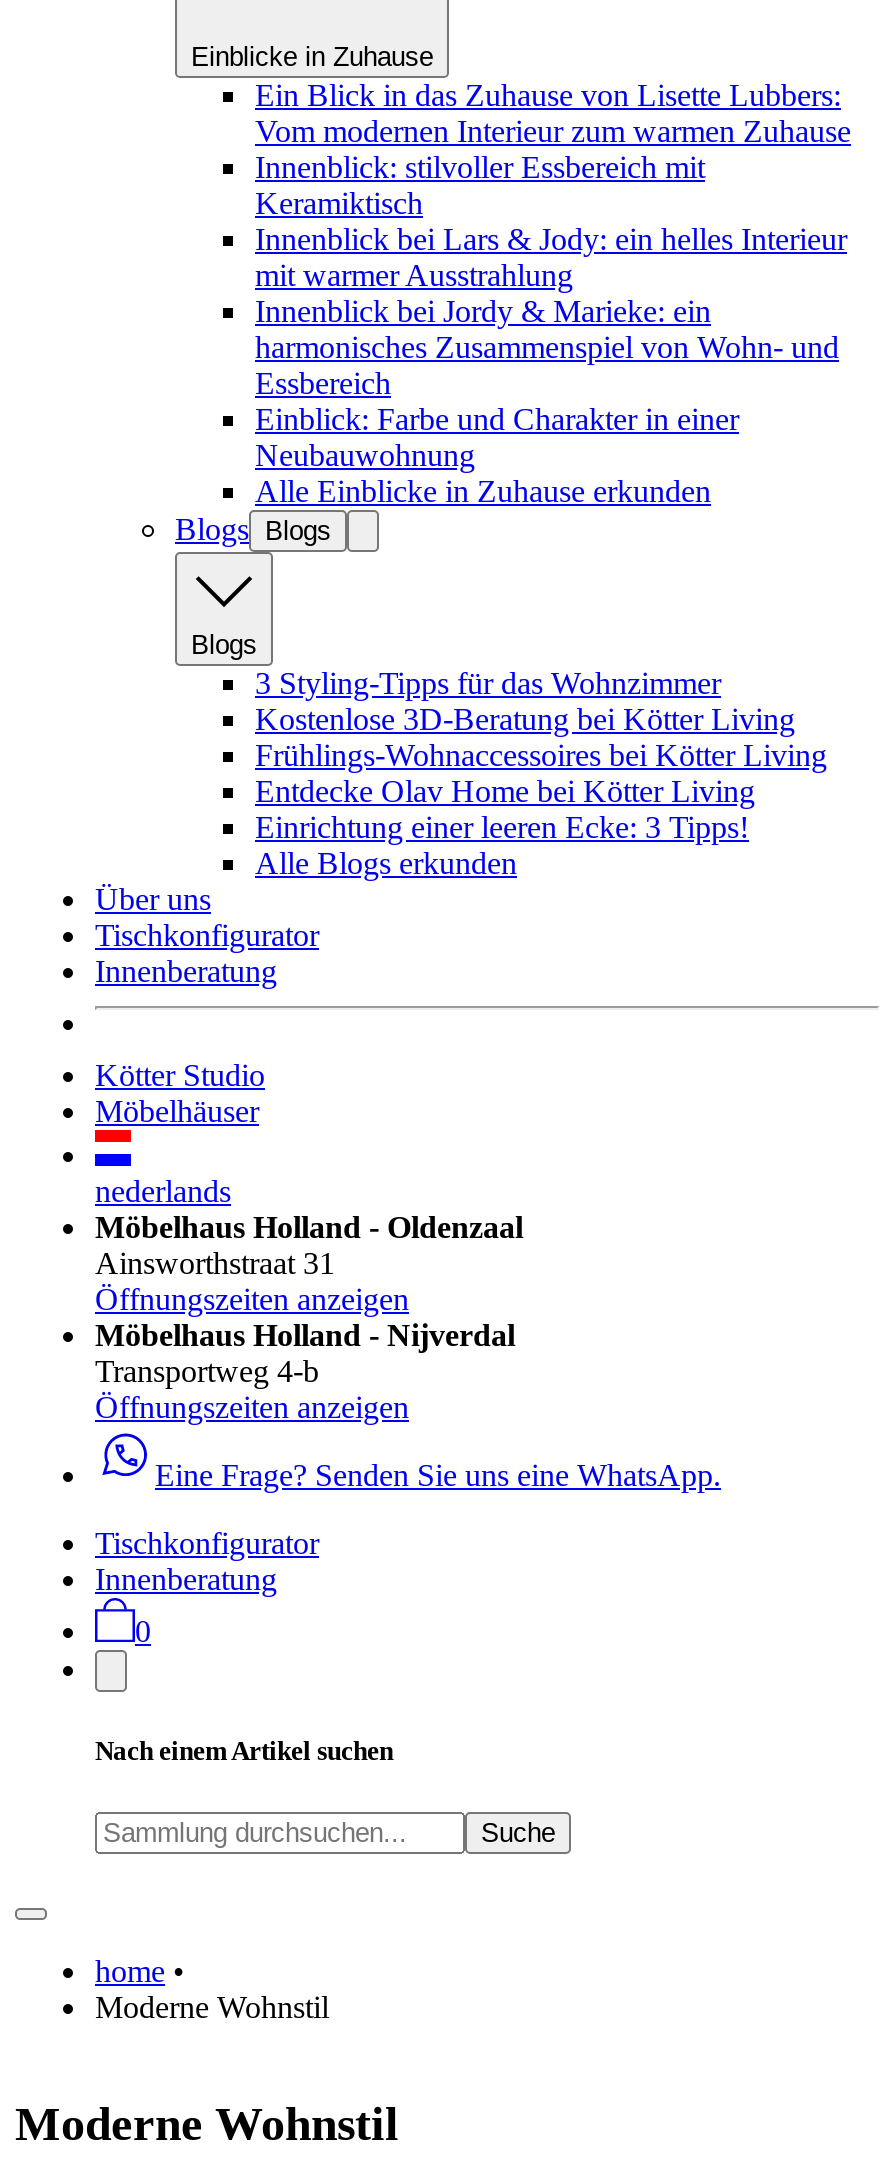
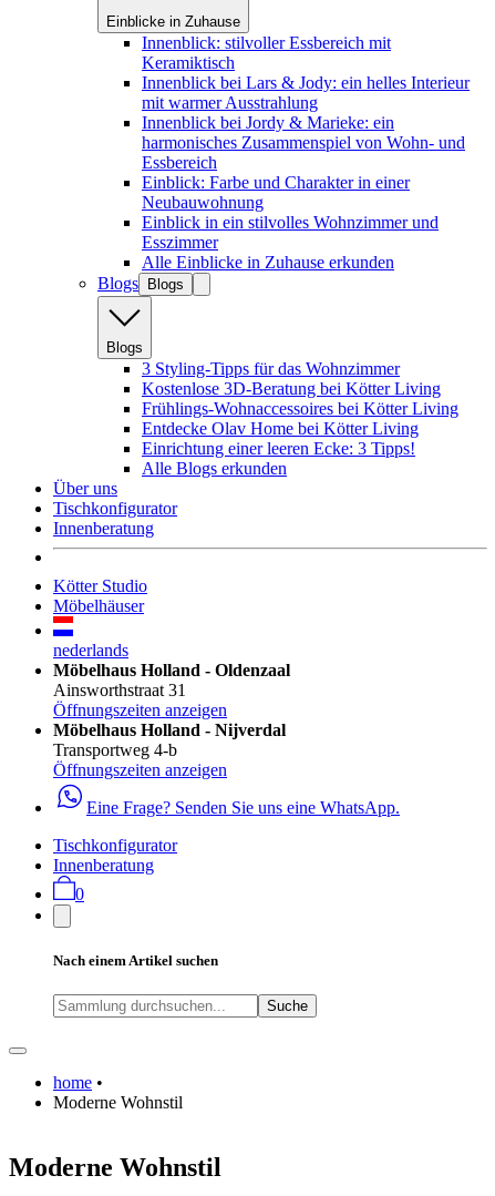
[255,78,851,148] Ein Blick in das Zuhause von Lisette Lubbers: | Vom modernen Interieur zum warmen Zuhause -> none
moved [255,150,847,472] -> [142,33,470,212]: Innenblick: stilvoller Essbereich mit | Keramiktisch | Innenblick bei Lars & Jody: ein helles Interieur | ... | Einblick: Farbe und Charakter in einer | Neubauwohnung
none -> [142,213,439,252] Einblick in ein stilvolles Wohnzimmer und | Esszimmer

